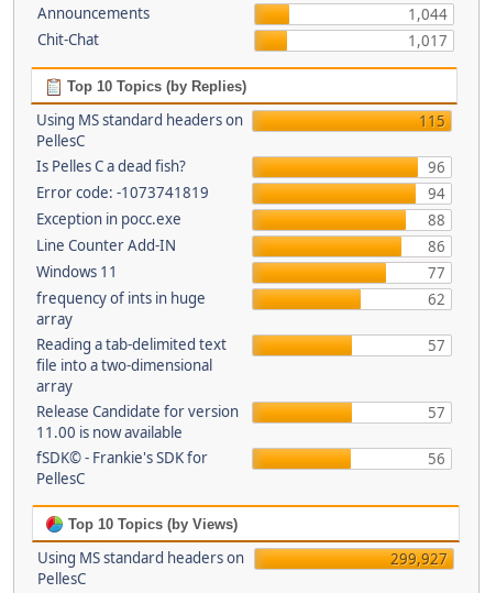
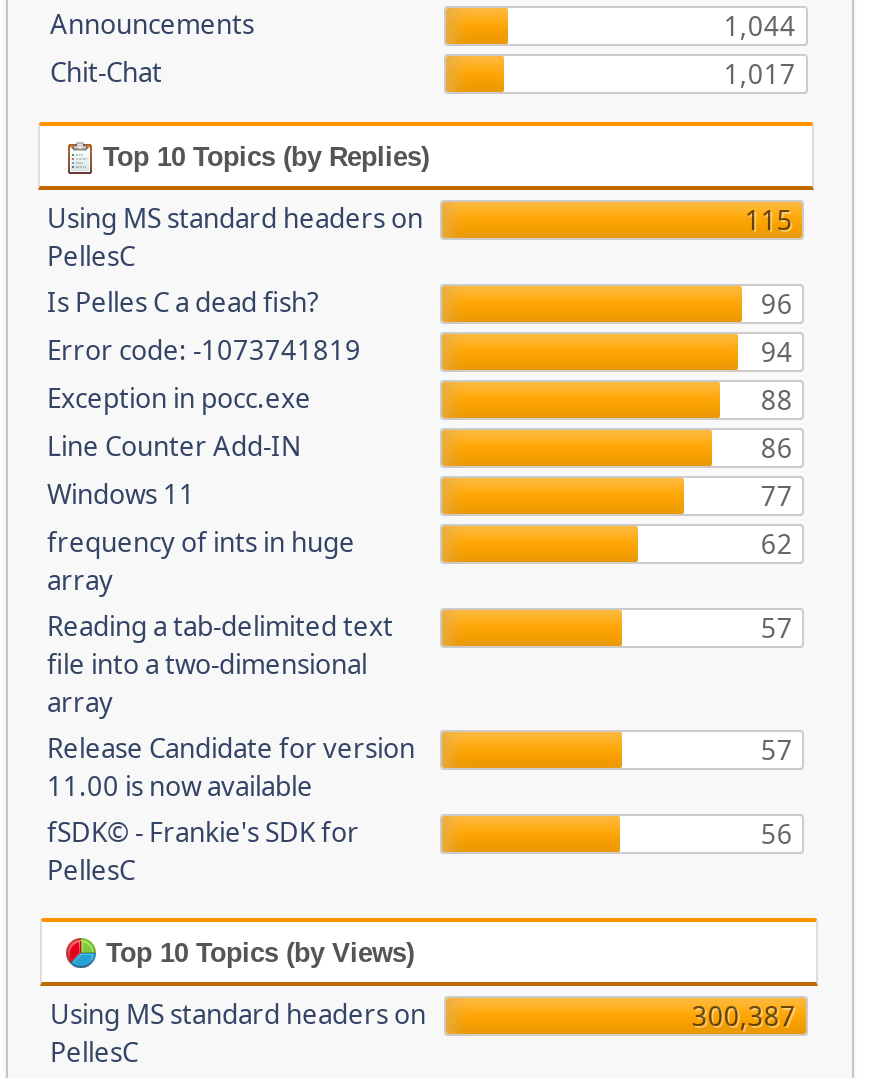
[390,549,447,569] 299,927 -> [692,998,796,1034] 300,387

